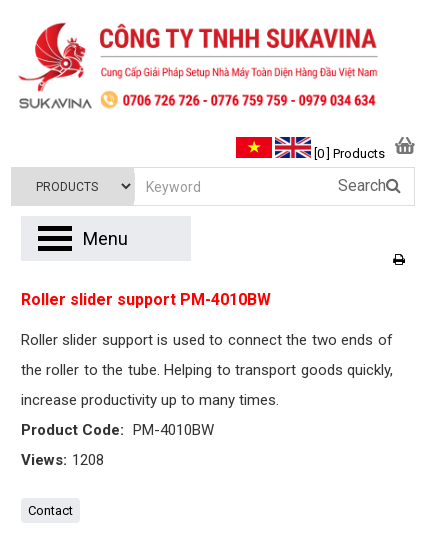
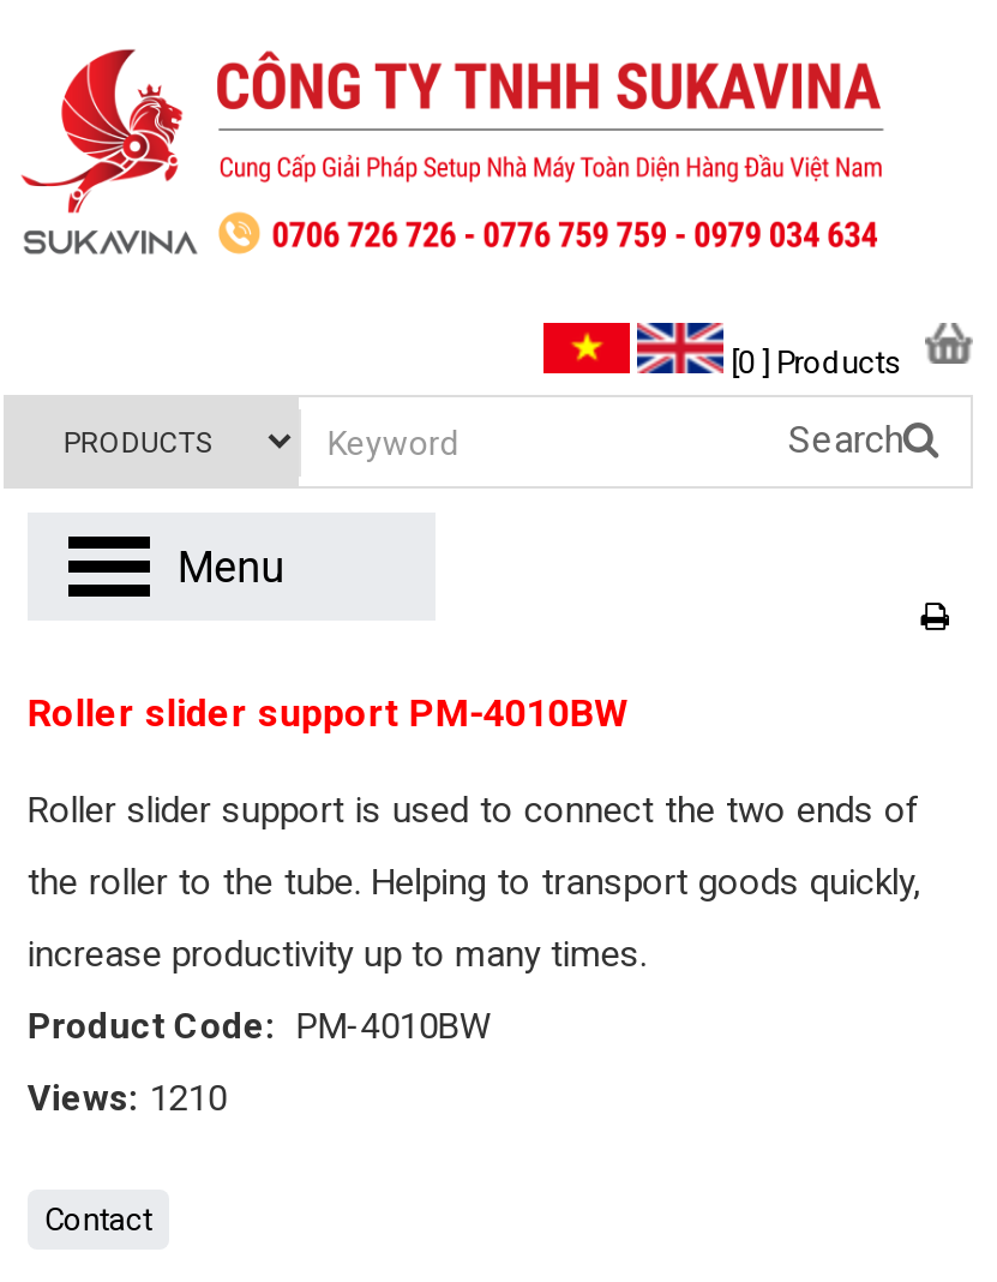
[21,451,104,469] Views: 1208 -> [27,1077,227,1120] Views: 1210

